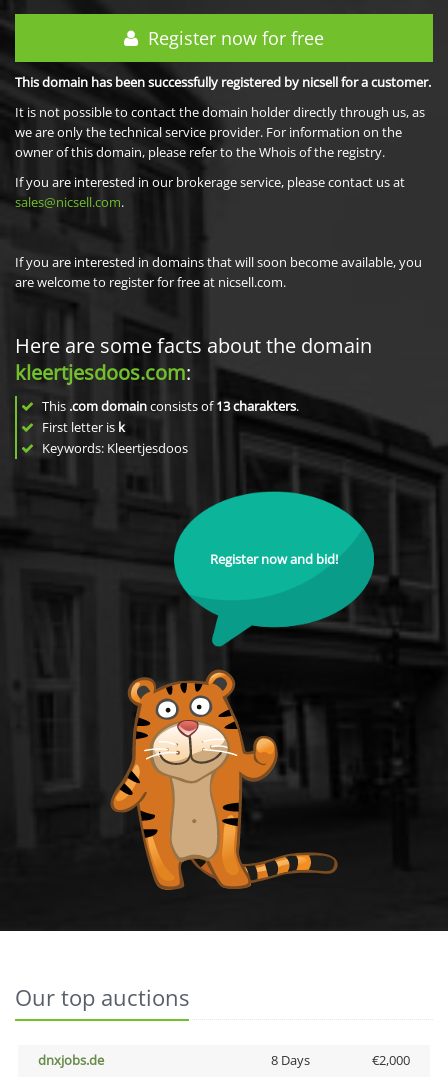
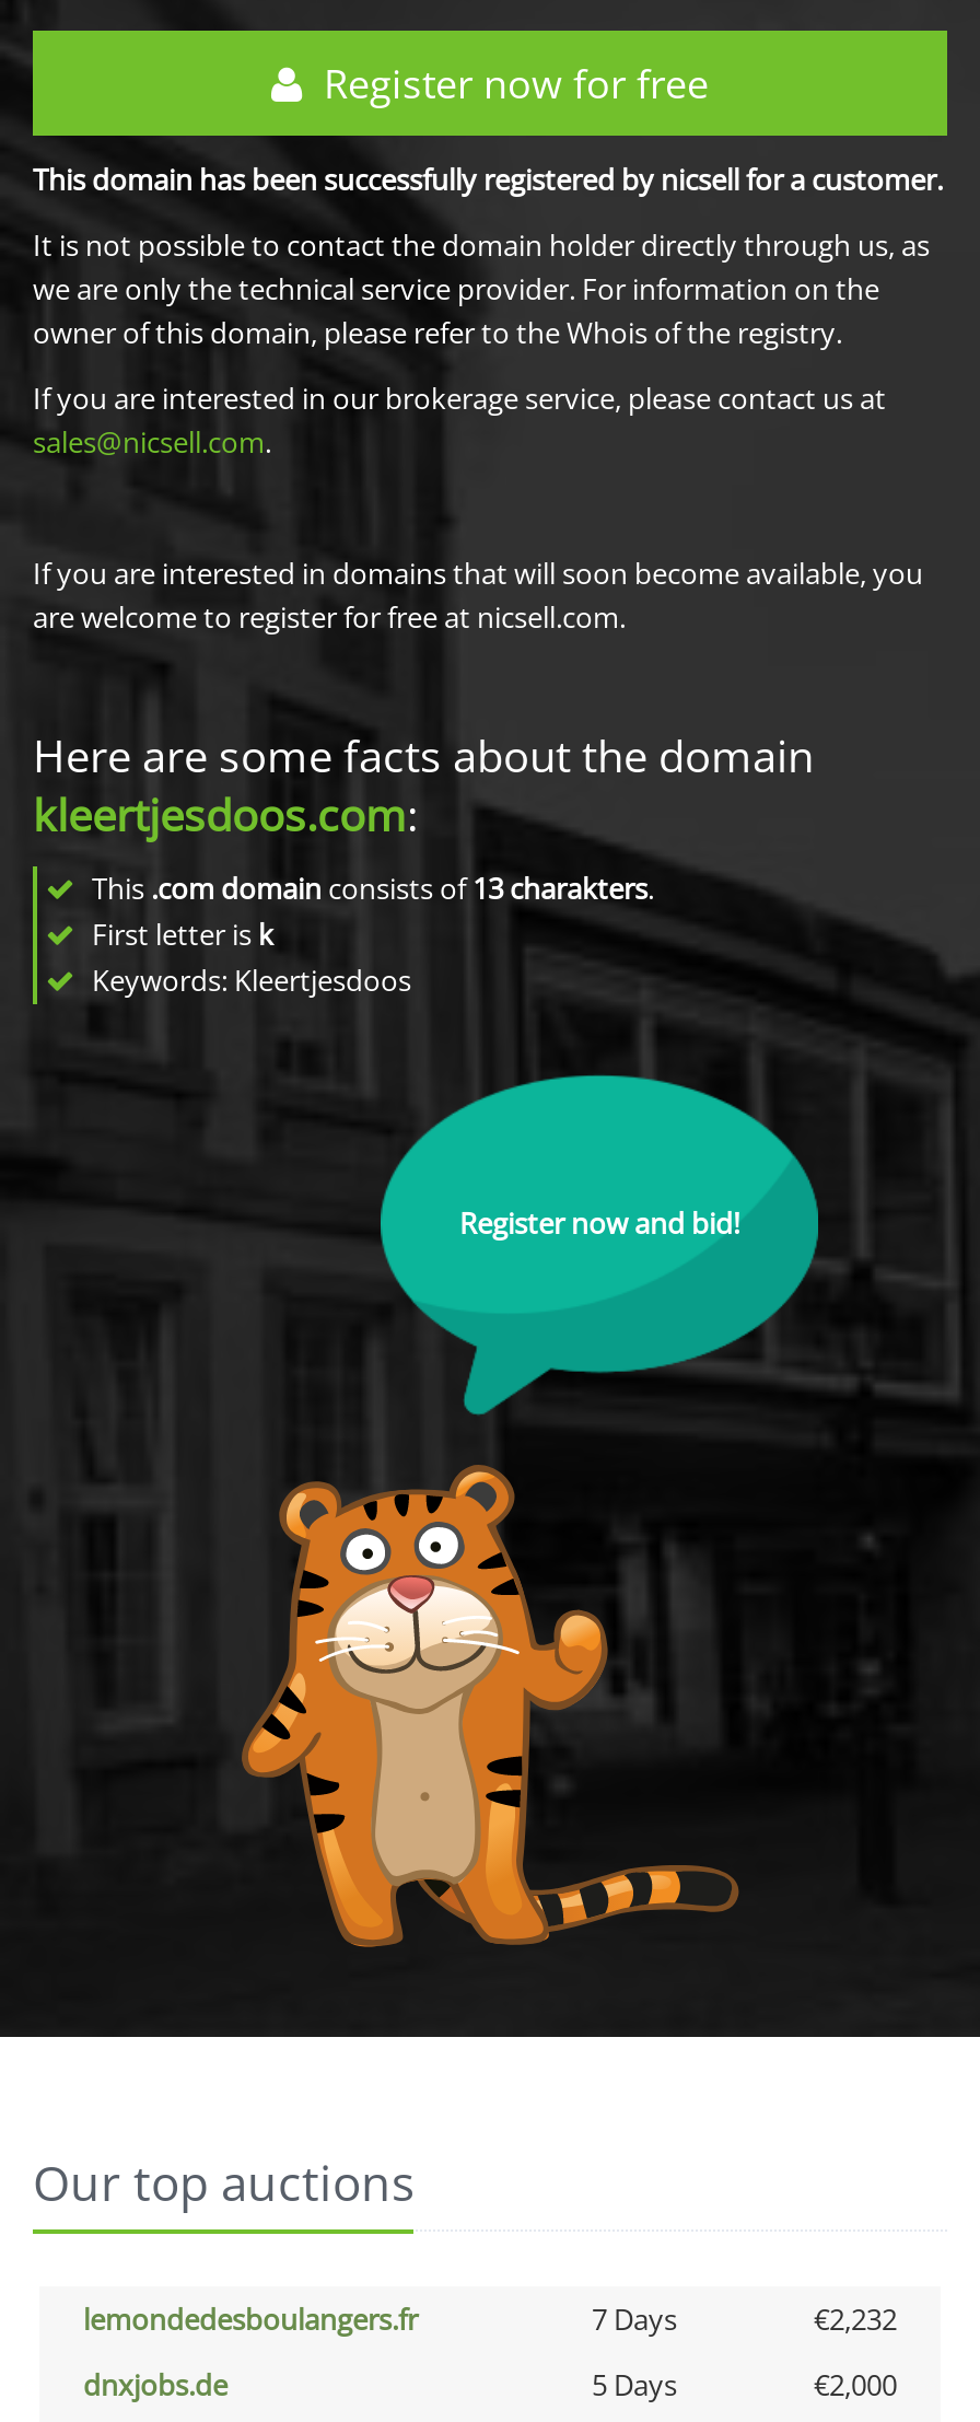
none -> [83,2299,897,2339] lemondedesboulangers.fr | 7 Days | €2,232
[270,1051,309,1069] 8 Days -> [592,2365,677,2404] 5 Days

